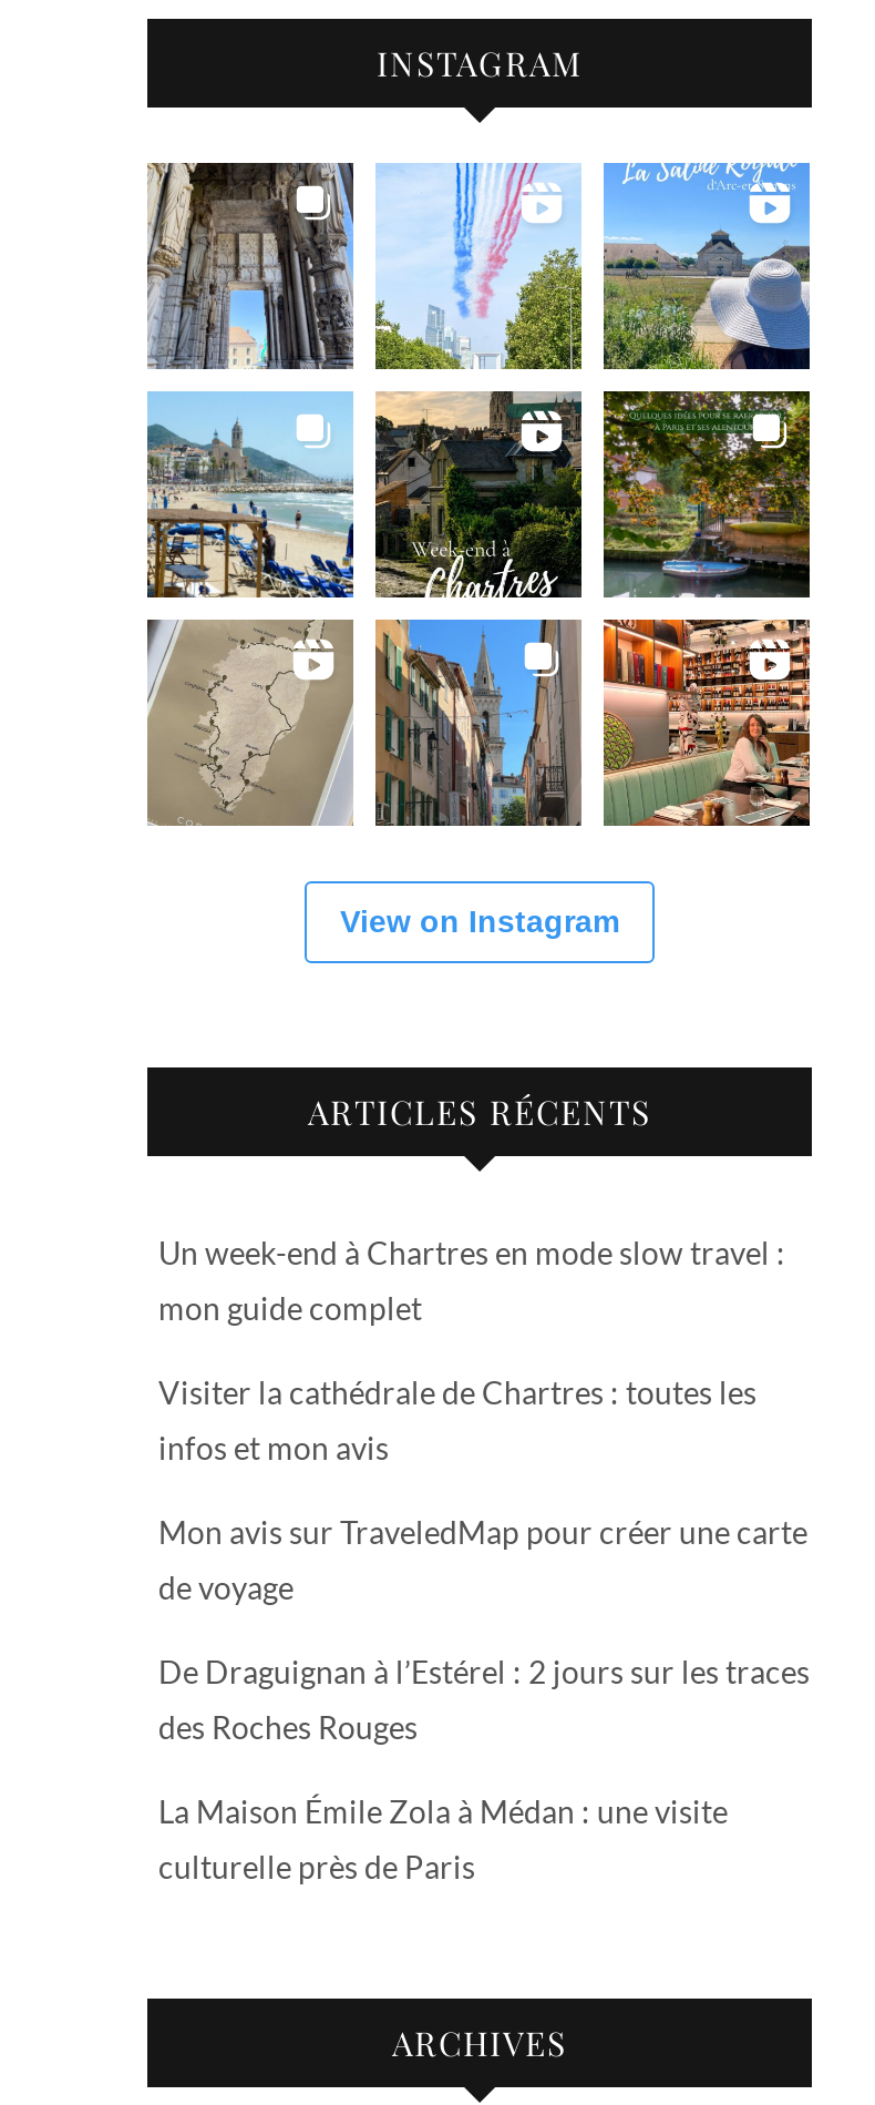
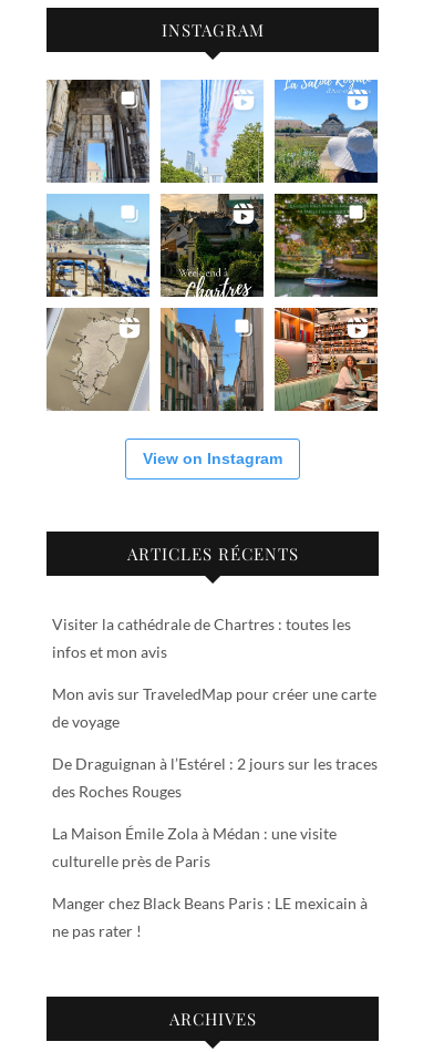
[158,1233,785,1326] Un week-end à Chartres en mode slow travel : | mon guide complet -> none
moved [158,1373,810,1885] -> [52,614,378,870]: Visiter la cathédrale de Chartres : toutes les | infos et mon avis | Mon avis sur TraveledMap pour créer une carte | de voyage | De Draguignan à l’Estérel : 2 jours sur les traces | des Roches Rouges | La Maison Émile Zola à Médan : une visite | culturelle près de Paris
none -> [52,893,368,940] Manger chez Black Beans Paris : LE mexicain à | ne pas rater !

